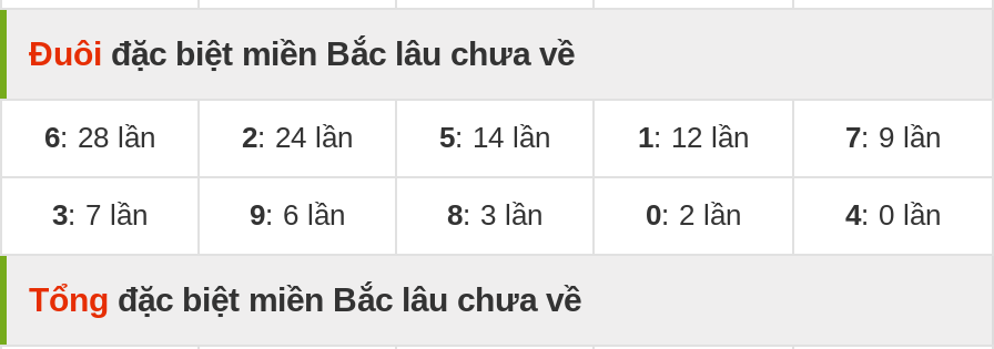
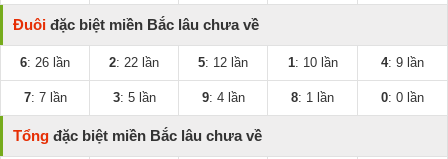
[44,121,155,154] 6: 28 lần -> [20,55,70,70] 6: 26 lần
[242,121,353,154] 2: 24 lần -> [109,55,159,70] 2: 22 lần
[439,121,550,154] 5: 14 lần -> [198,55,248,70] 5: 12 lần
[638,121,749,154] 1: 12 lần -> [287,55,337,70] 1: 10 lần
[845,121,941,154] 7: 9 lần -> [381,55,424,70] 4: 9 lần
[52,199,148,232] 3: 7 lần -> [23,90,66,105] 7: 7 lần
[250,199,345,232] 9: 6 lần -> [112,90,155,105] 3: 5 lần
[447,199,542,232] 8: 3 lần -> [201,90,244,105] 9: 4 lần
[646,199,741,232] 0: 2 lần -> [291,90,334,105] 8: 1 lần
[845,199,941,232] 4: 0 lần -> [381,90,424,105] 0: 0 lần

